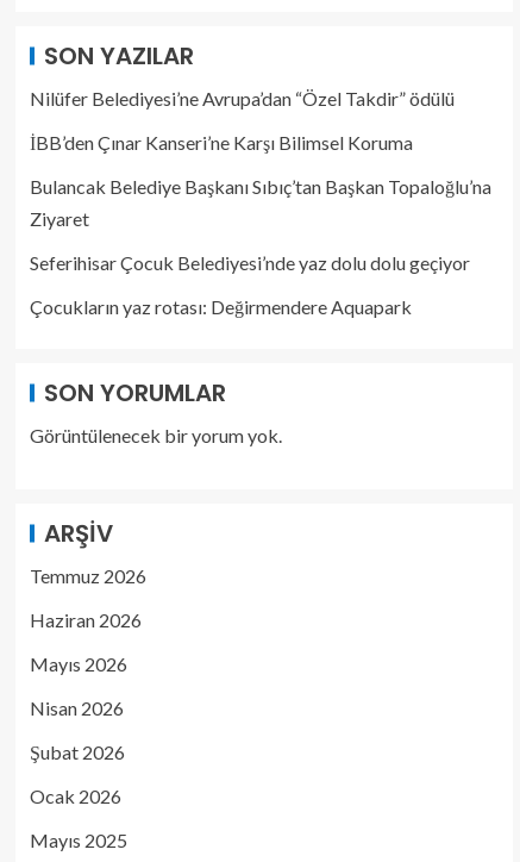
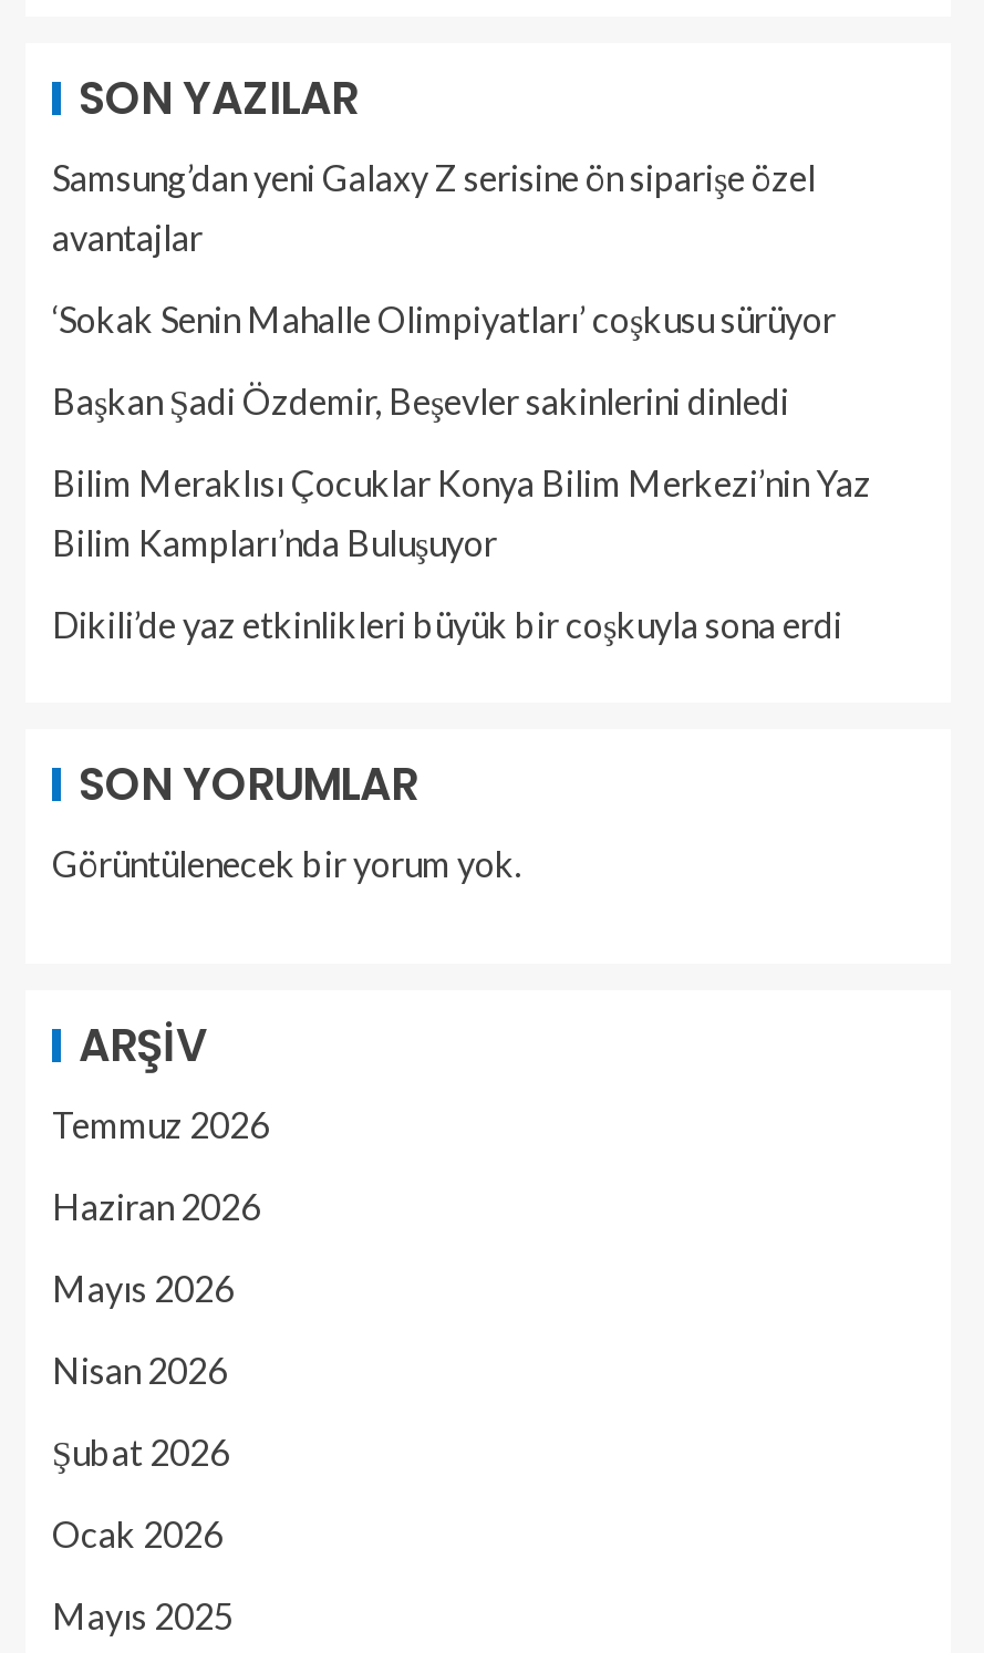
[30,87,455,110] Nilüfer Belediyesi’ne Avrupa’dan “Özel Takdir” ödülü -> [52,156,816,258] Samsung’dan yeni Galaxy Z serisine ön siparişe özel | avantajlar
[30,131,413,154] İBB’den Çınar Kanseri’ne Karşı Bilimsel Koruma -> [52,298,836,340] ‘Sokak Senin Mahalle Olimpiyatları’ coşkusu sürüyor
[30,175,491,230] Bulancak Belediye Başkanı Sıbıç’tan Başkan Topaloğlu’na | Ziyaret -> [52,380,789,422] Başkan Şadi Özdemir, Beşevler sakinlerini dinledi
[30,251,470,274] Seferihisar Çocuk Belediyesi’nde yaz dolu dolu geçiyor -> [52,461,871,563] Bilim Meraklısı Çocuklar Konya Bilim Merkezi’nin Yaz | Bilim Kampları’nda Buluşuyor
[30,295,412,318] Çocukların yaz rotası: Değirmendere Aquapark -> [52,603,842,645] Dikili’de yaz etkinlikleri büyük bir coşkuyla sona erdi

